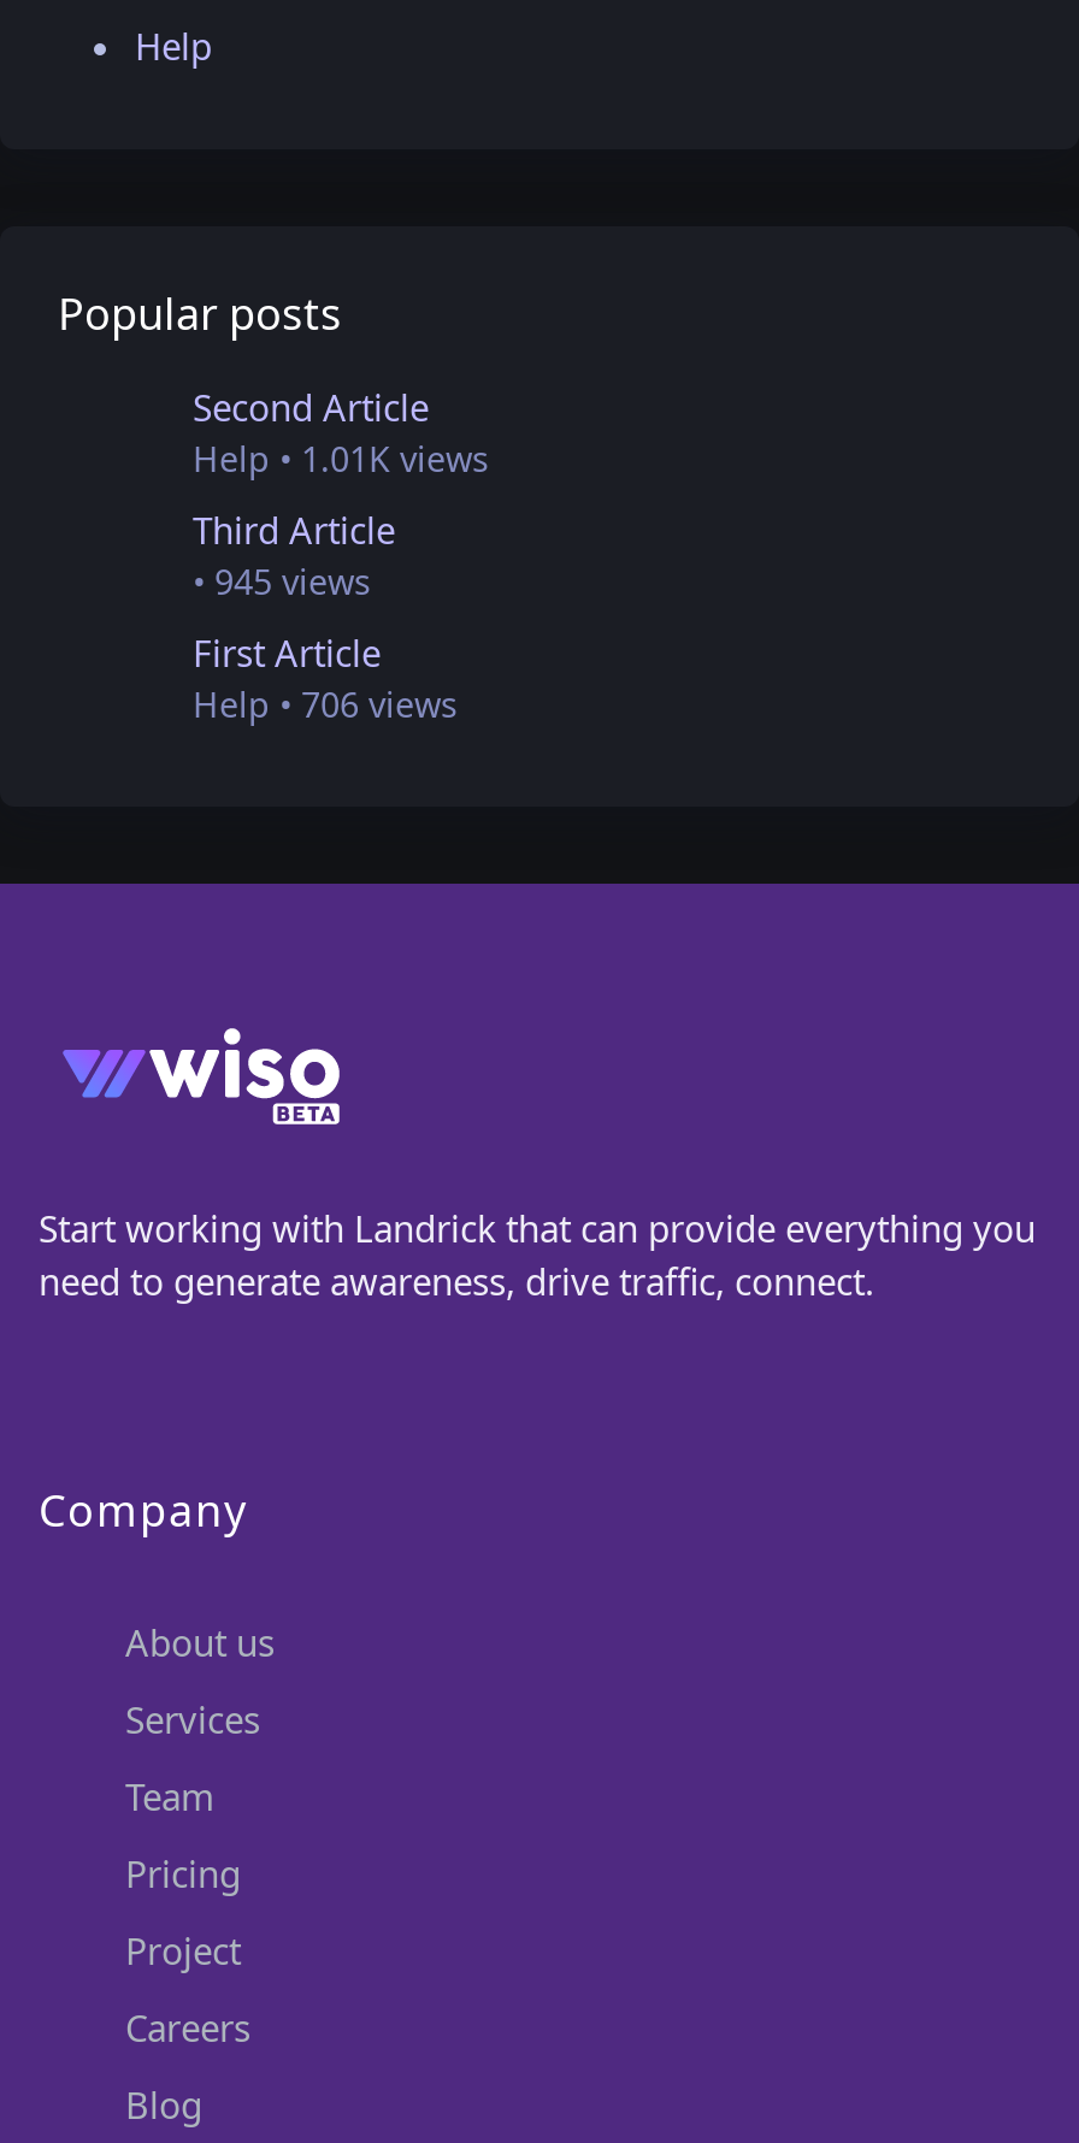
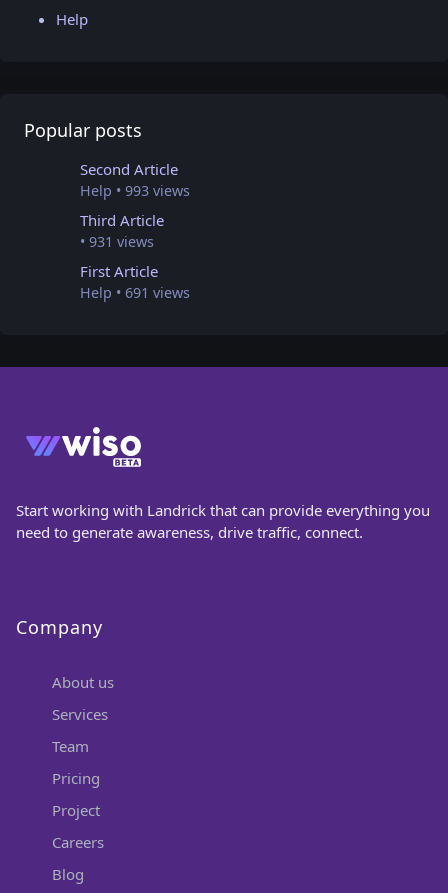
[193,436,489,482] Help • 1.01K views -> [80,181,190,200] Help • 993 views
[193,559,371,605] • 945 views -> [80,232,154,251] • 931 views
[193,682,458,728] Help • 706 views -> [80,283,190,302] Help • 691 views

